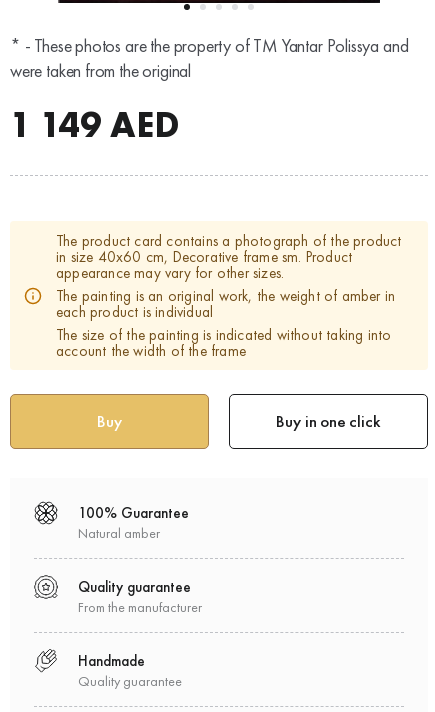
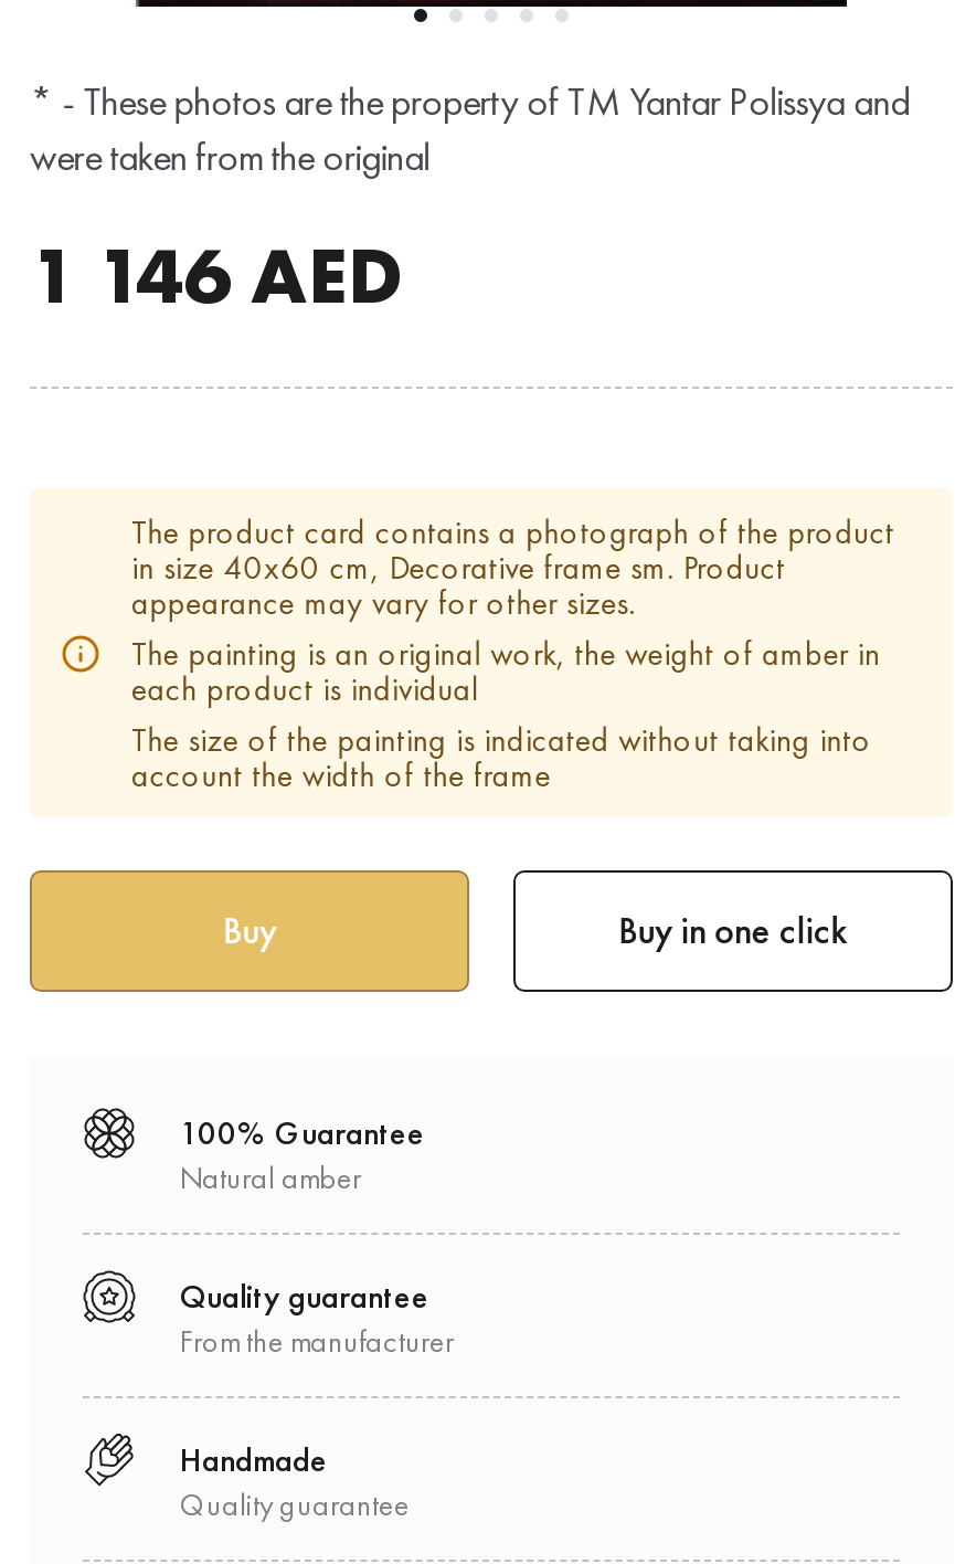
[10,102,179,148] 1 149 AED -> [30,225,403,327] 1 146 AED

